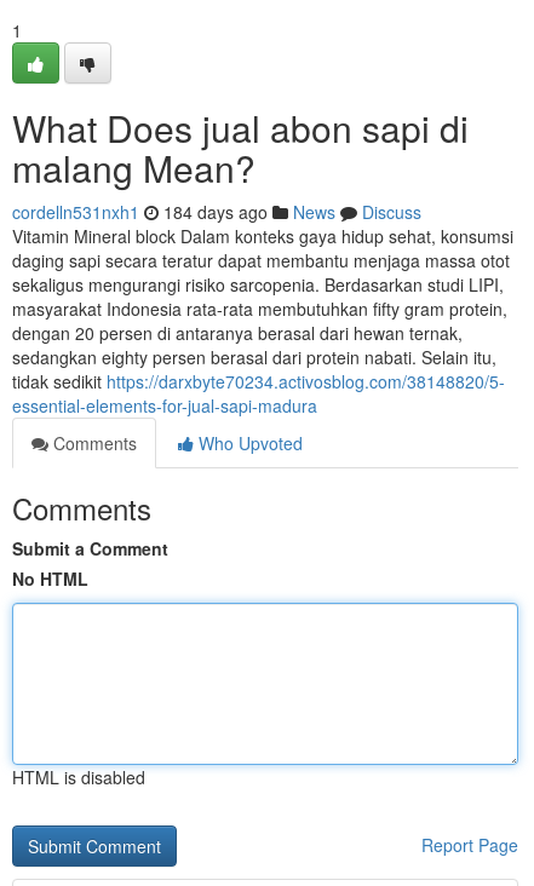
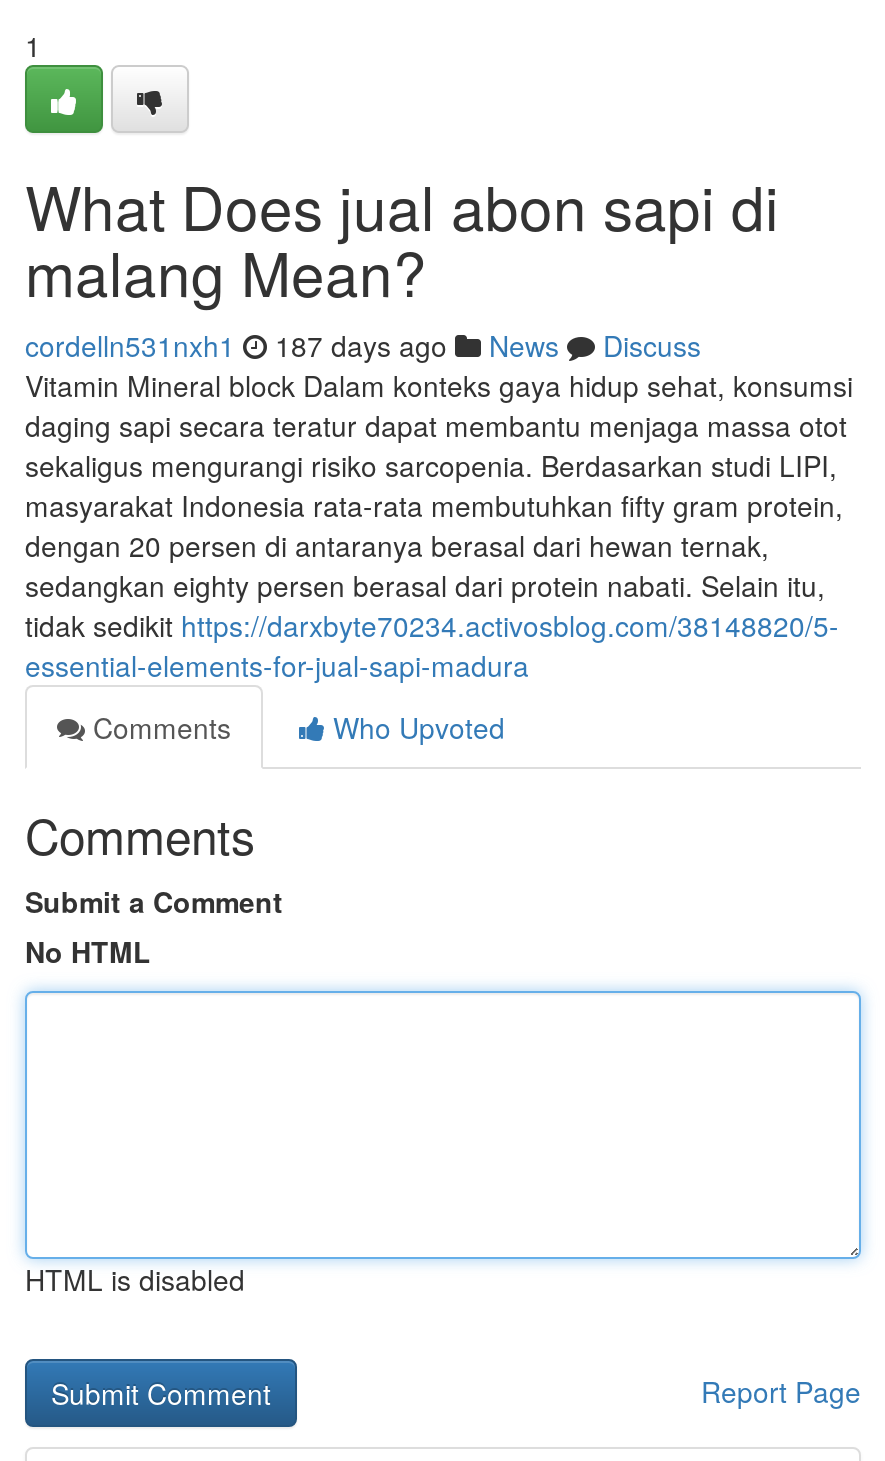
[12,200,421,224] cordelln531nxh1 184 days ago News Discuss -> [25,325,701,365] cordelln531nxh1 187 days ago News Discuss

